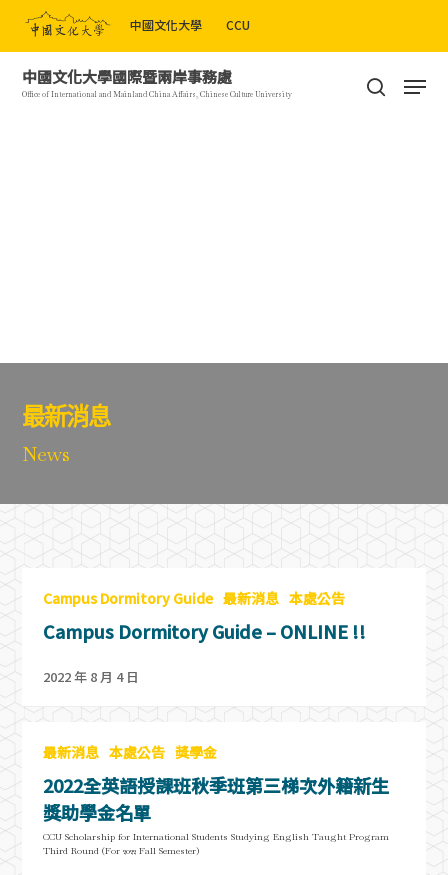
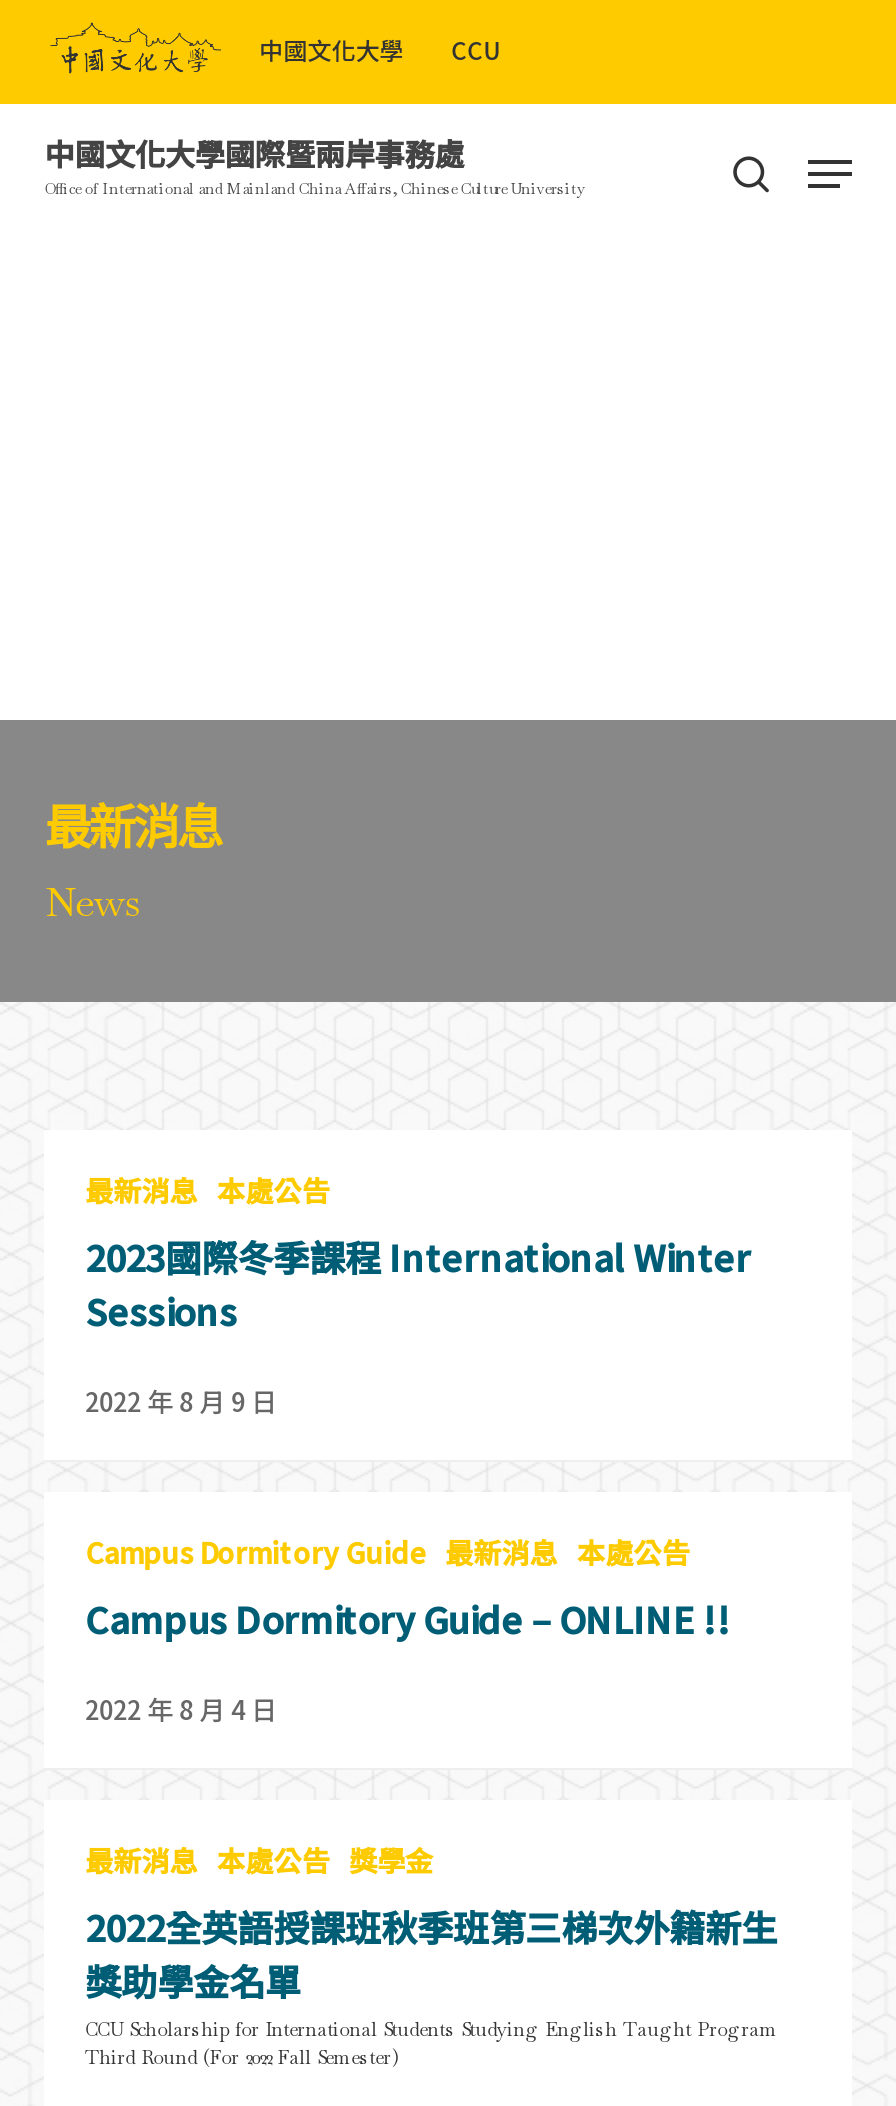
none -> [85,1170,751,1420] 最新消息 本處公告 | 2023國際冬季課程 International Winter | Sessions | 2022 年 8 月 9 日

